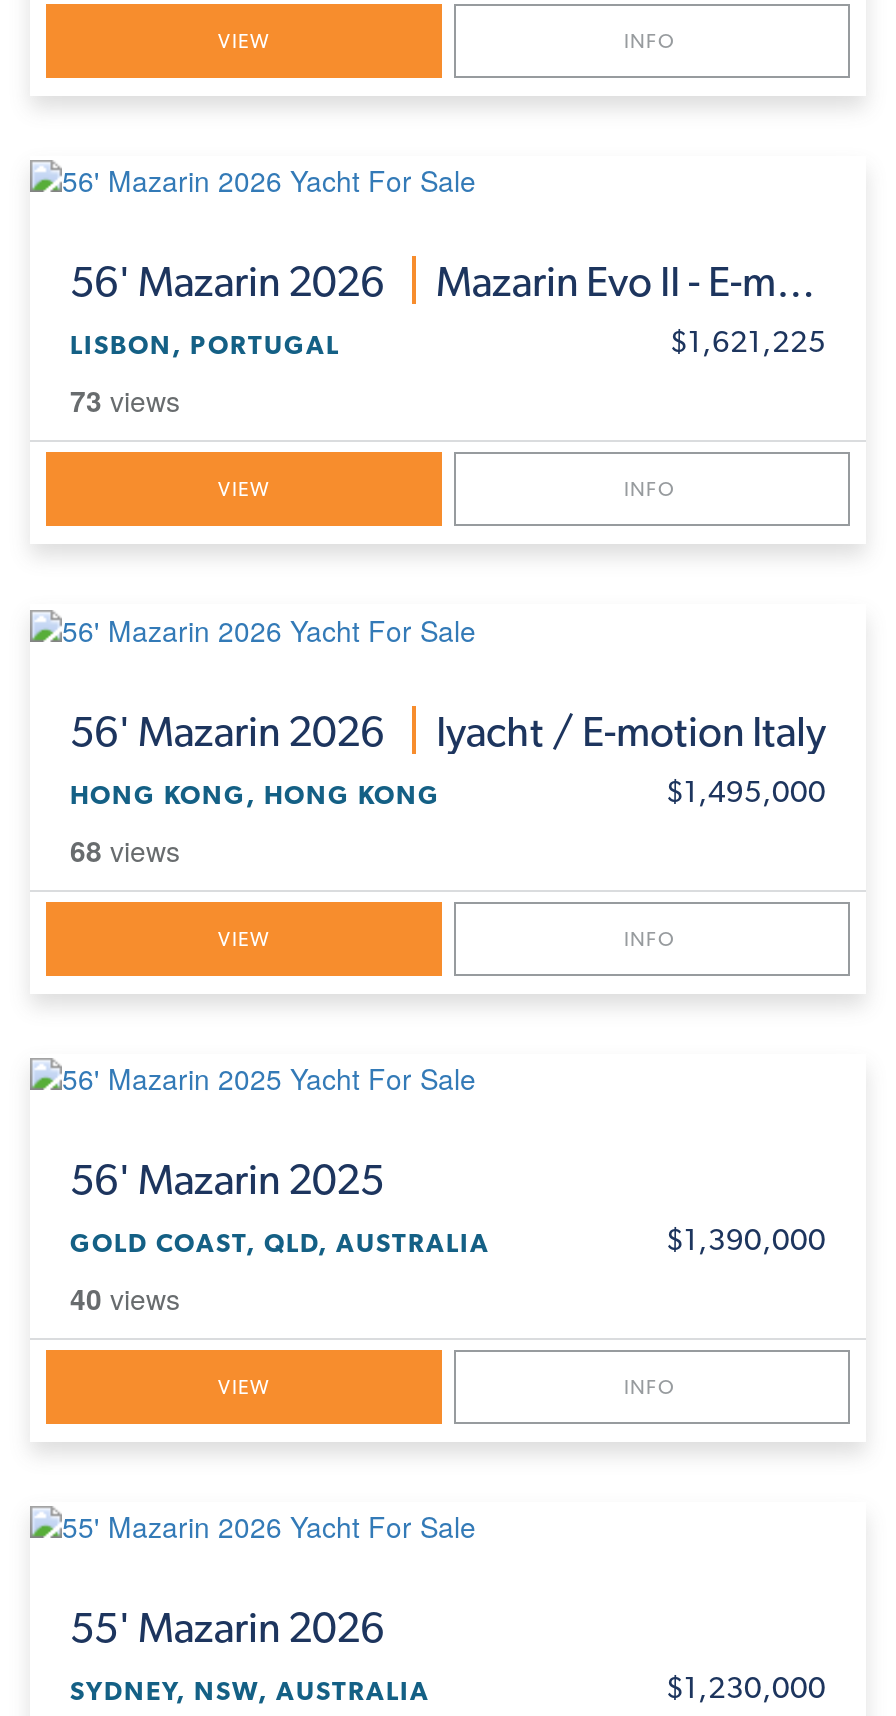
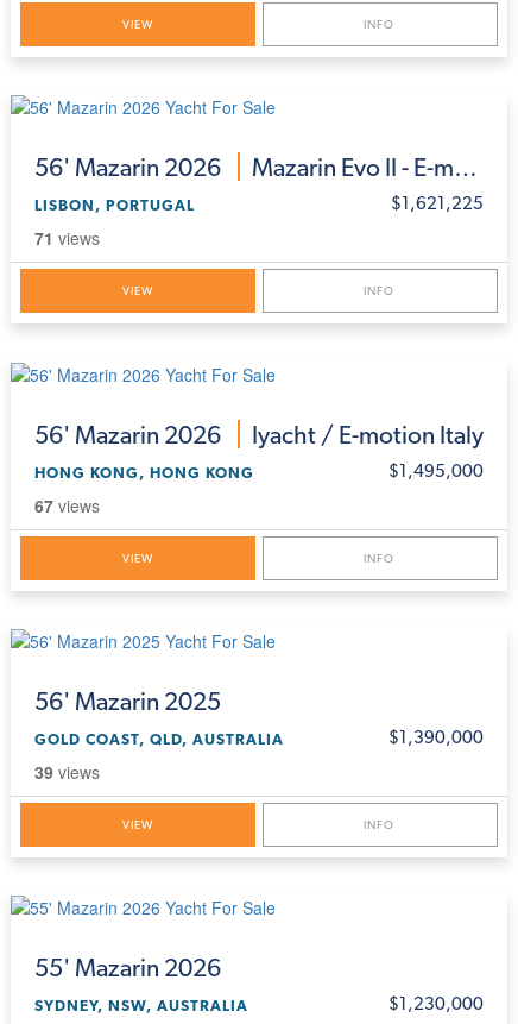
[70,381,180,421] 73 views -> [34,226,100,250] 71 views
[70,829,180,869] 68 views -> [34,493,100,517] 67 views
[70,1278,180,1318] 40 views -> [34,760,100,784] 39 views

